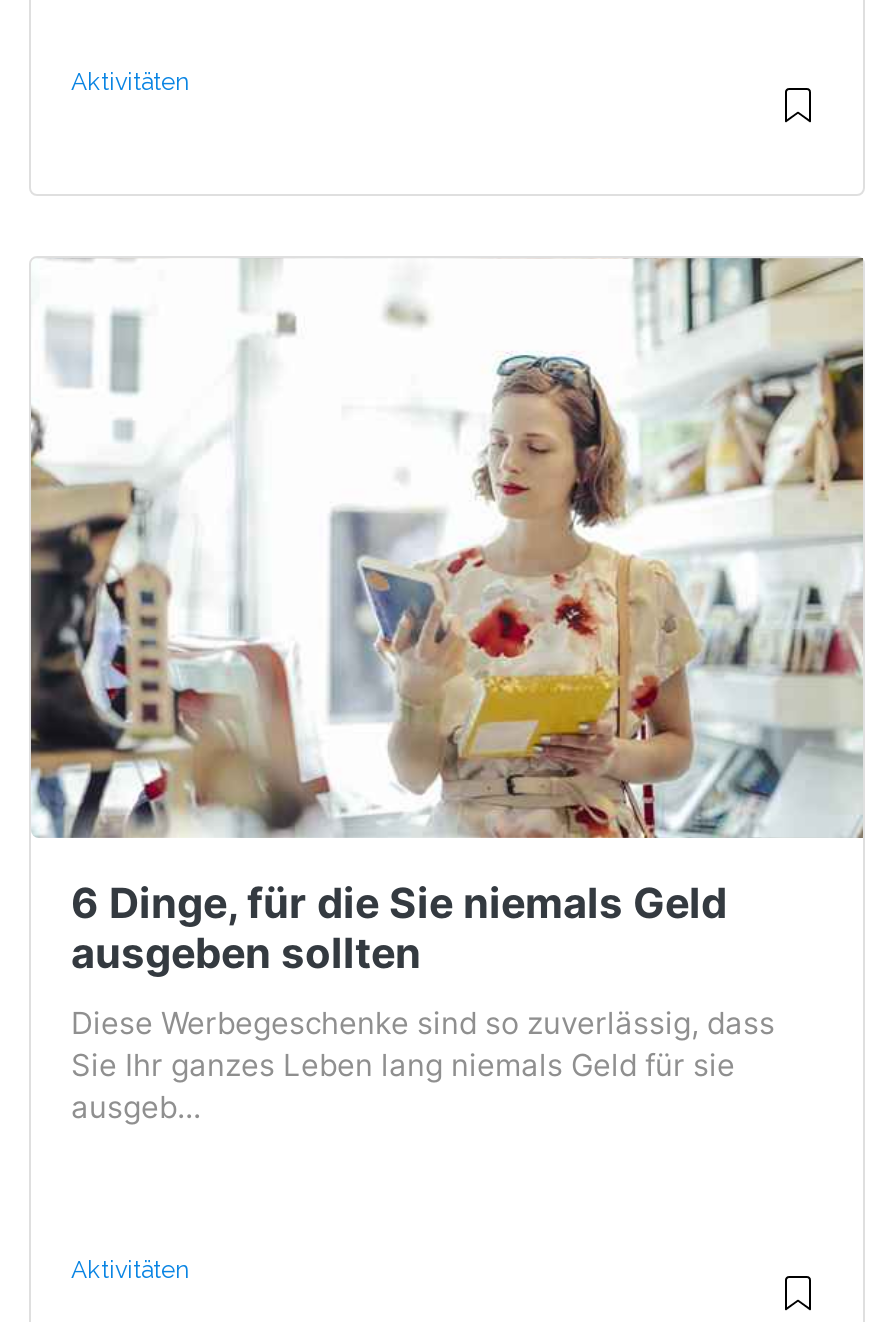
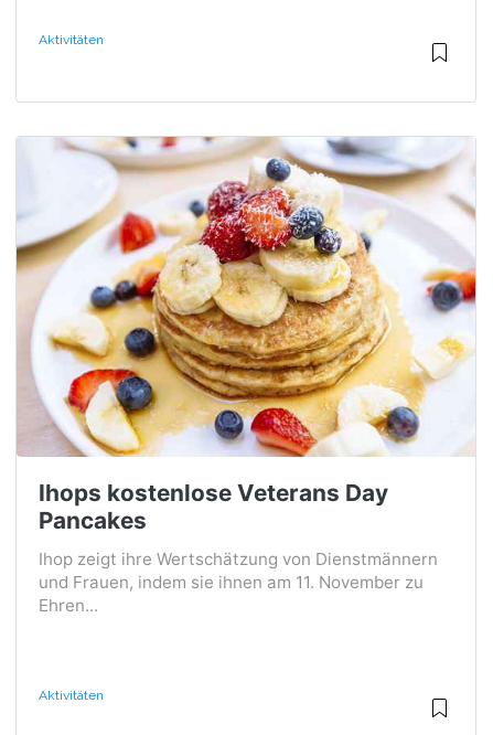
[29,256,865,977] [image] | 6 Dinge, für die Sie niemals Geld | ausgeben sollten -> [17,136,476,534] [image] | Ihops kostenlose Veterans Day | Pancakes
[71,1003,775,1125] Diese Werbegeschenke sind so zuverlässig, dass | Sie Ihr ganzes Leben lang niemals Geld für sie | ausgeb... -> [39,548,438,615] Ihop zeigt ihre Wertschätzung von Dienstmännern | und Frauen, indem sie ihnen am 11. November zu | Ehren...

